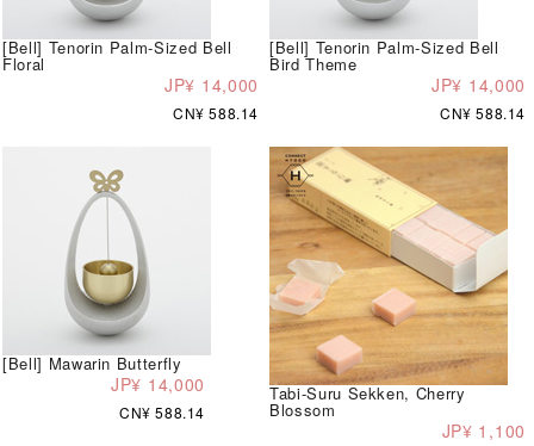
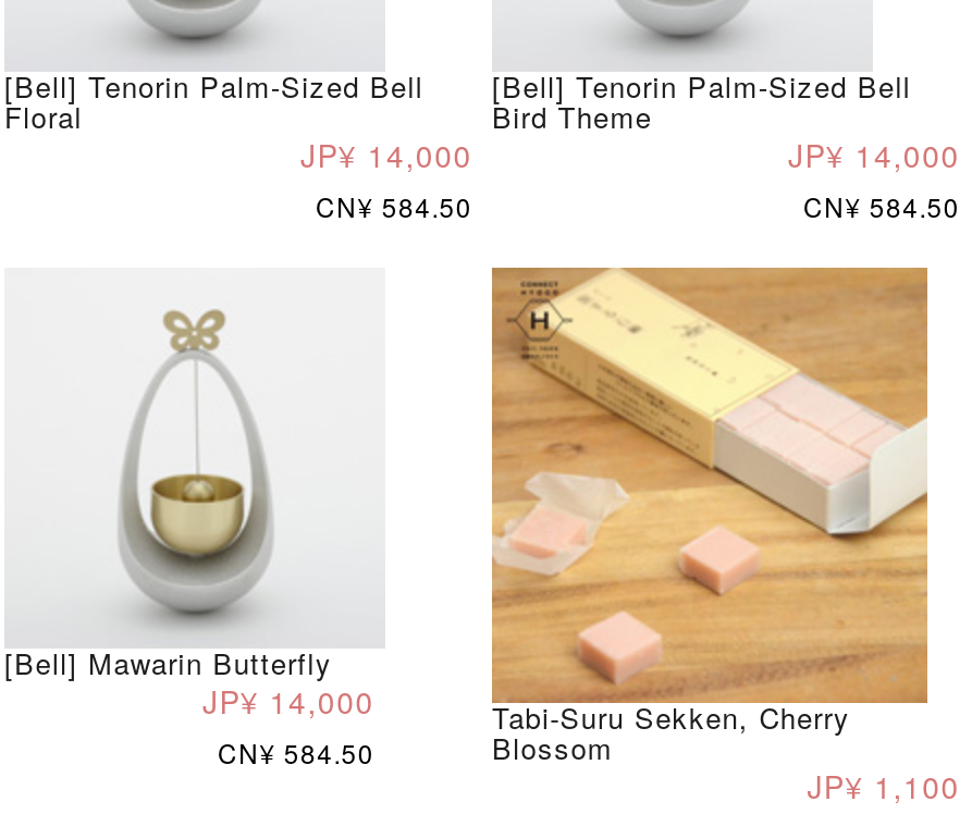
[173,102,259,122] CN¥ 588.14 -> [316,187,472,224] CN¥ 584.50
[440,102,526,122] CN¥ 588.14 -> [803,187,960,224] CN¥ 584.50
[119,402,205,422] CN¥ 588.14 -> [218,733,374,770] CN¥ 584.50

